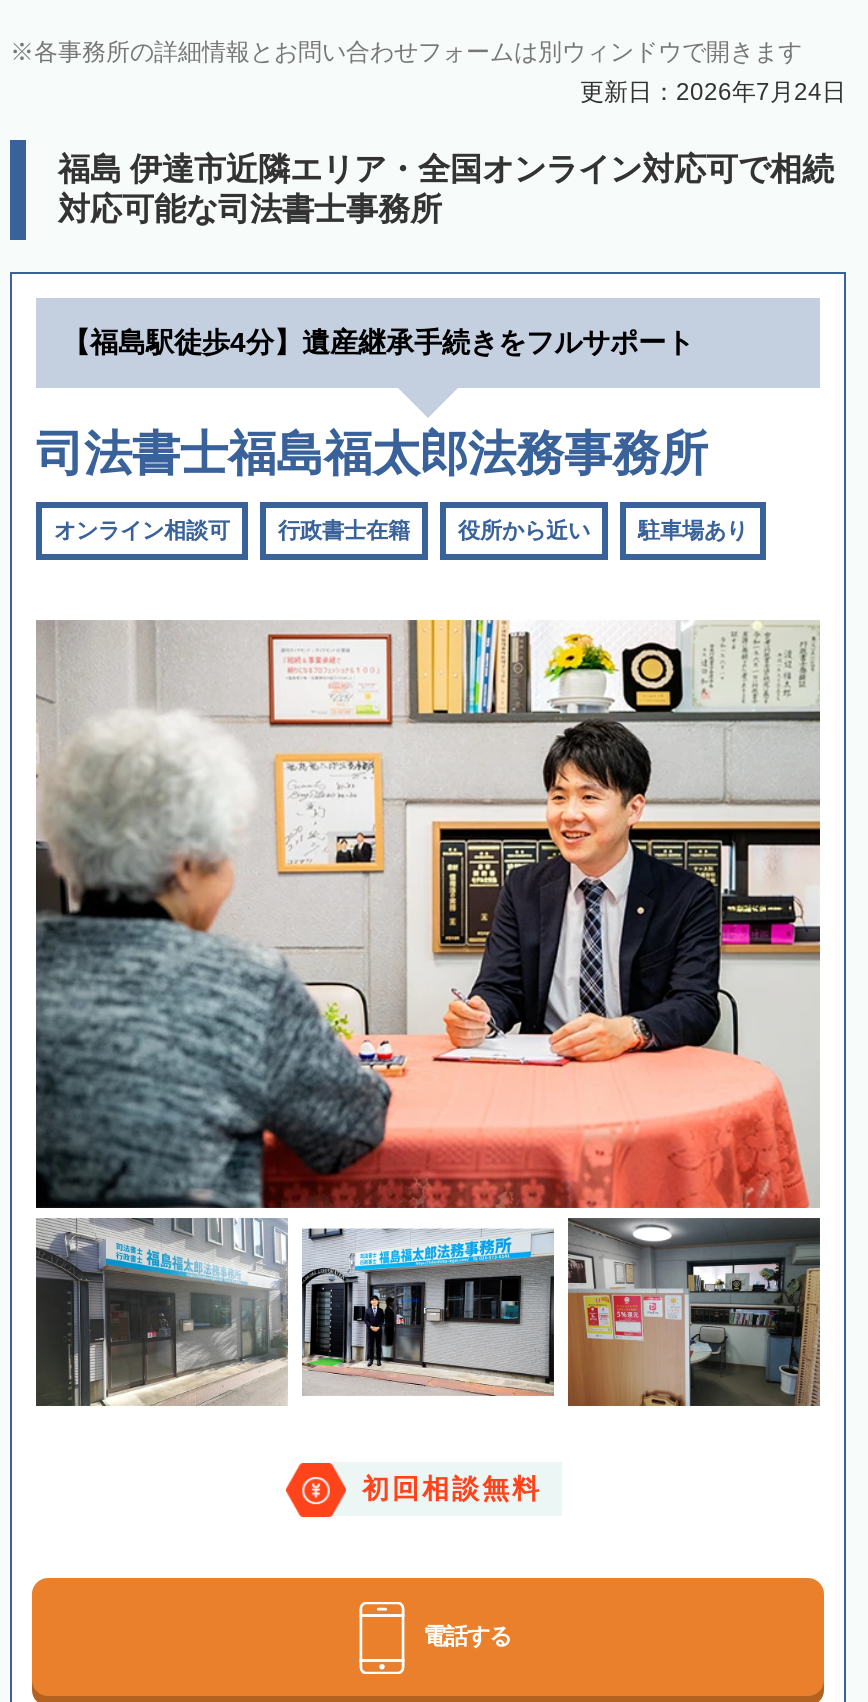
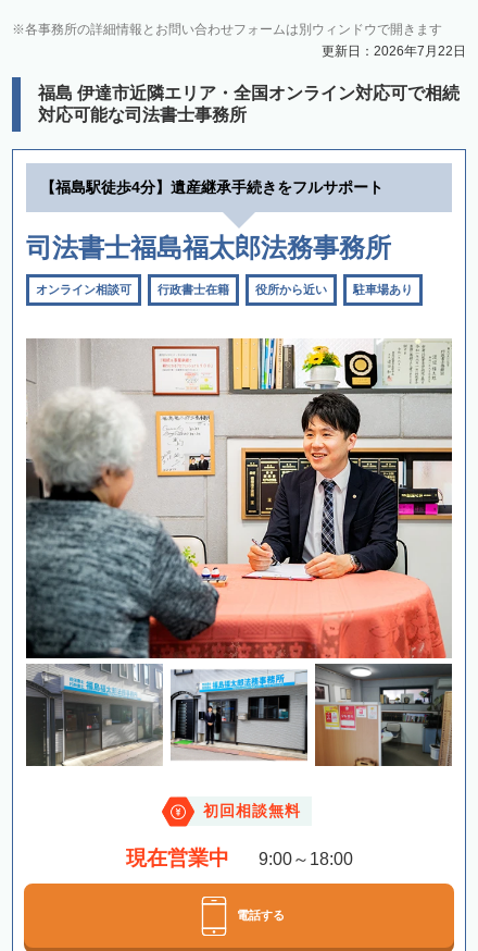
[580,78,846,106] 更新日：2026年7月24日 -> [322,44,466,59] 更新日：2026年7月22日
none -> [125,847,353,870] 現在営業中 | 9:00～18:00

